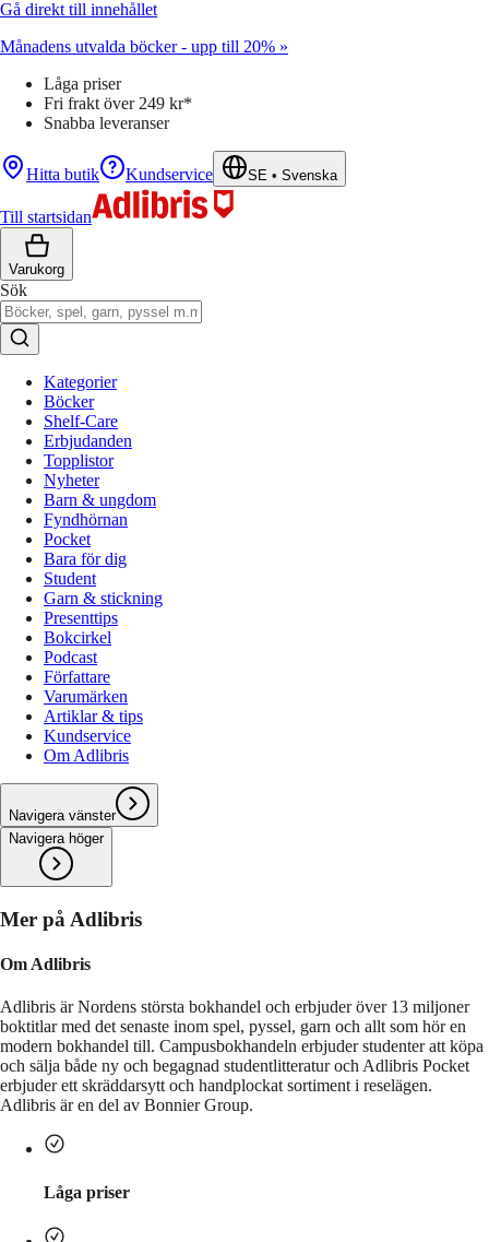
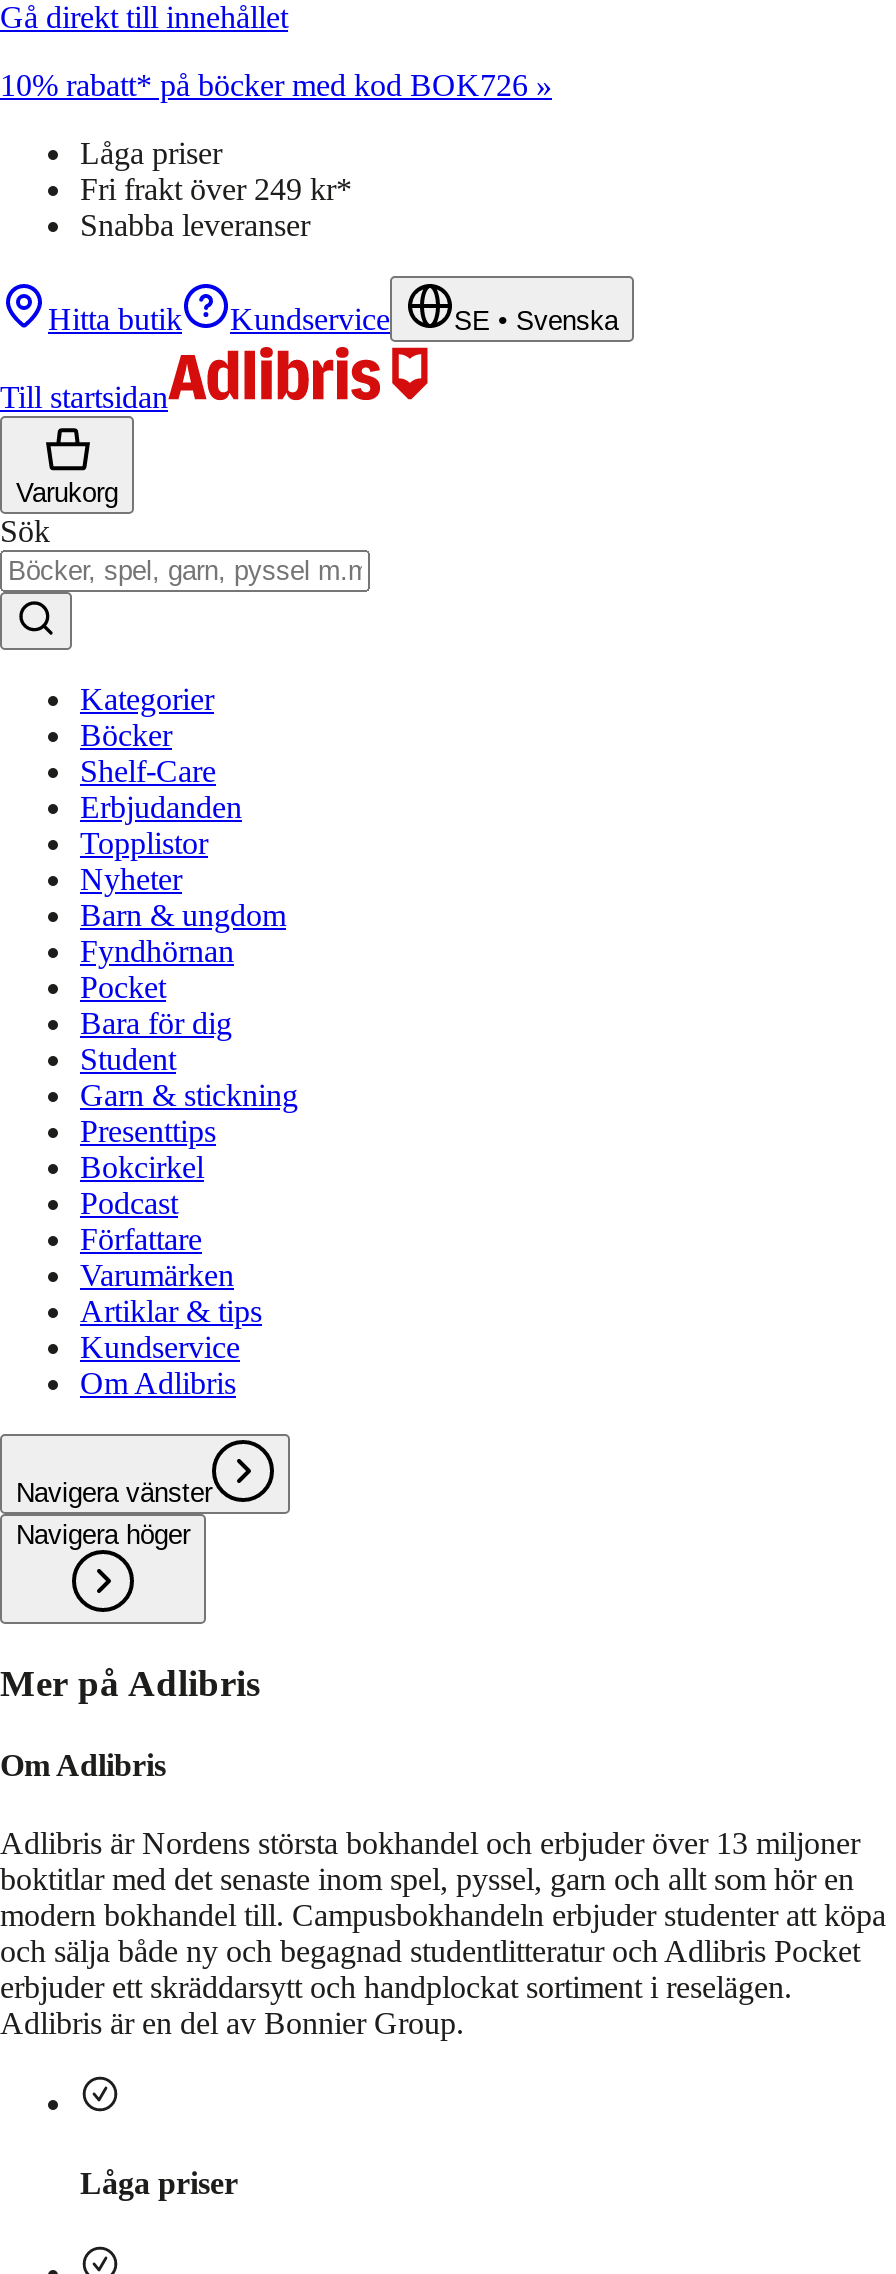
[0,37,288,56] Månadens utvalda böcker - upp till 20% » -> [0,68,552,102] 10% rabatt* på böcker med kod BOK726 »

